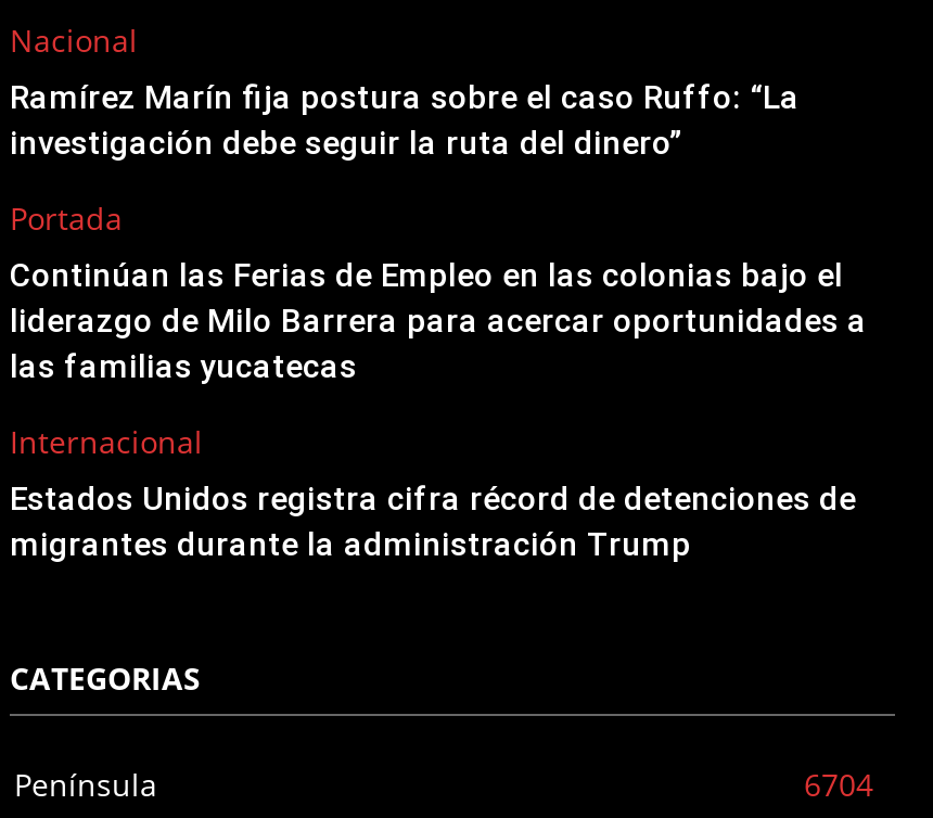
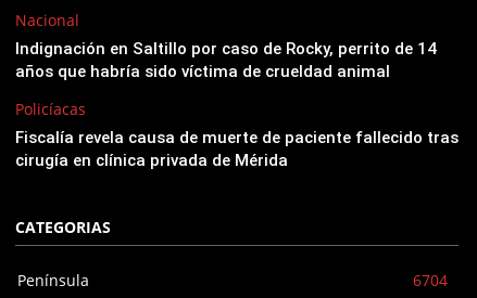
[10,77,867,563] Ramírez Marín fija postura sobre el caso Ruffo: “La | investigación debe seguir la ruta del dinero” | Portada | Continúan las Ferias de Empleo en las colonias bajo el | liderazgo de Milo Barrera para acercar oportunidades a | las familias yucatecas | Internacional | Estados Unidos registra cifra récord de detenciones de | migrantes durante la administración Trump -> [15,39,459,170] Indignación en Saltillo por caso de Rocky, perrito de 14 | años que habría sido víctima de crueldad animal | Policíacas | Fiscalía revela causa de muerte de paciente fallecido tras | cirugía en clínica privada de Mérida

